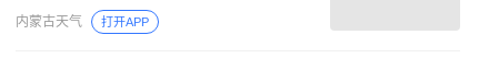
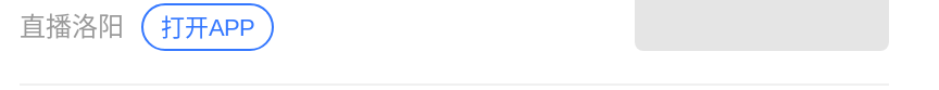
[16,14,82,29] 内蒙古天气 -> [20,12,124,43] 直播洛阳

